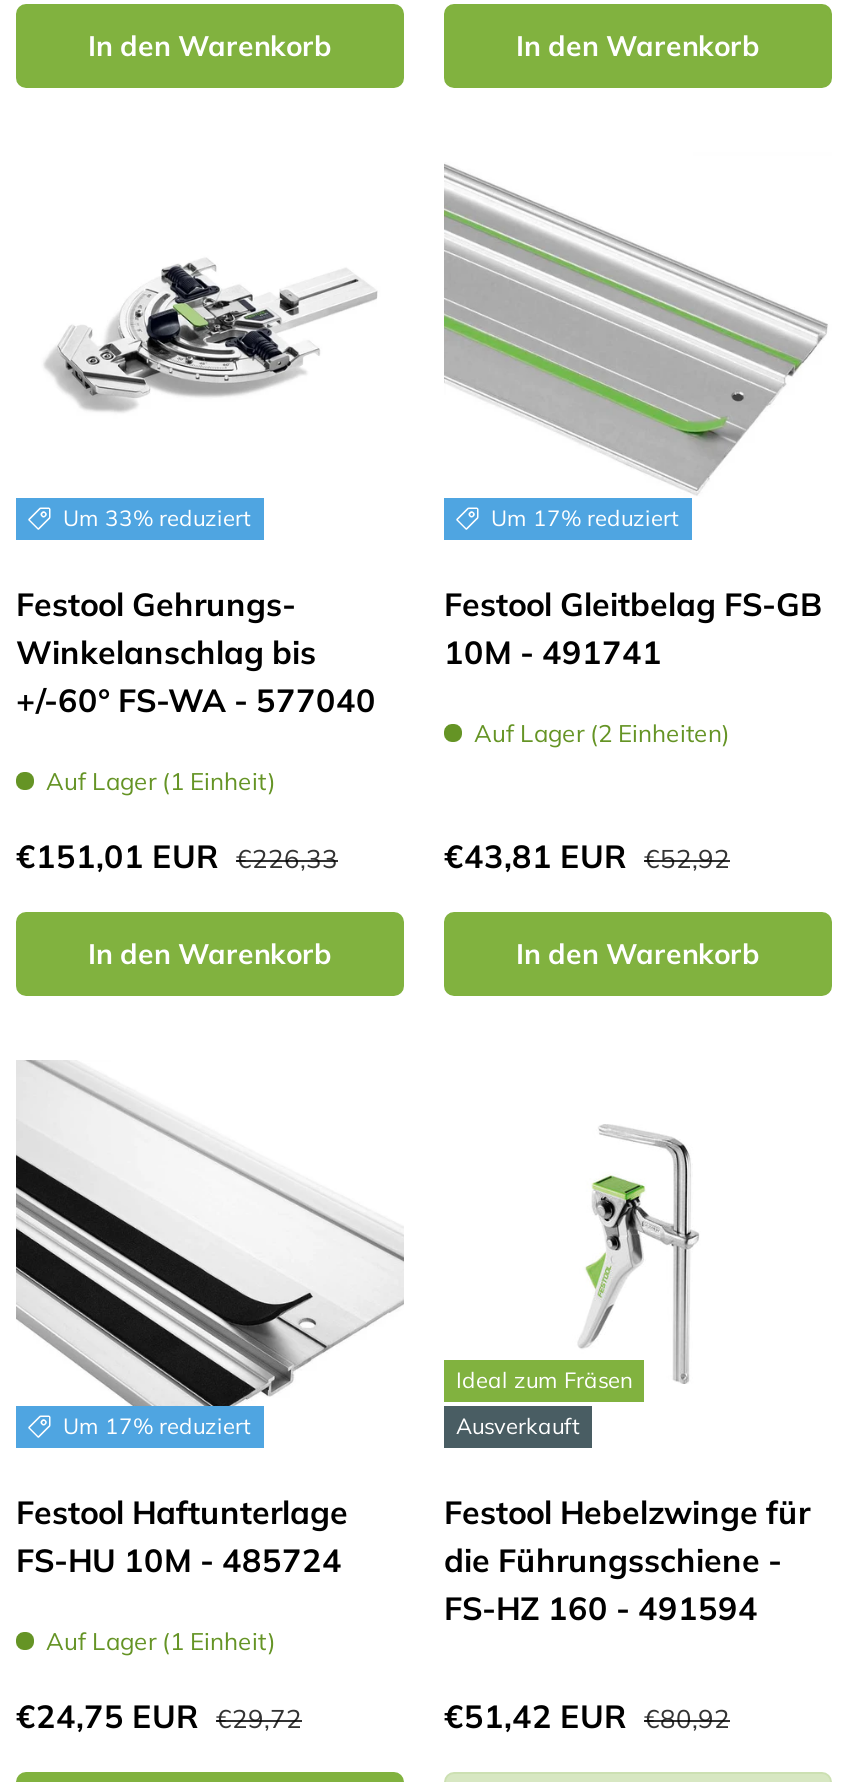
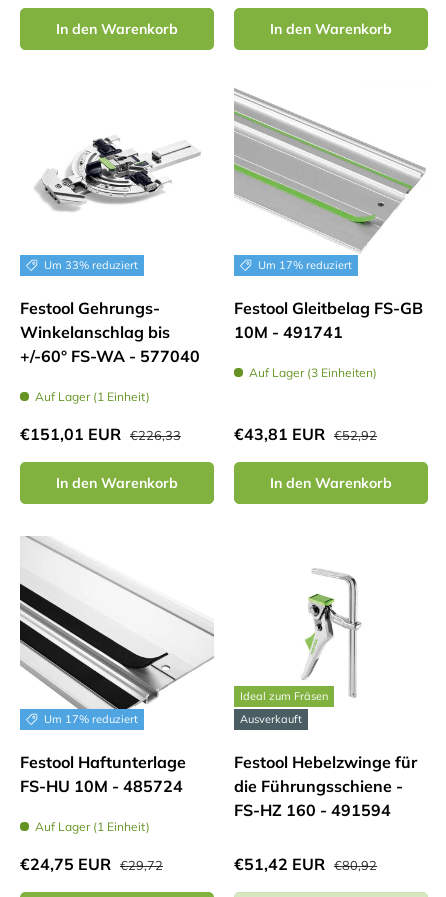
[474,718,730,748] Auf Lager (2 Einheiten) -> [249,365,377,380] Auf Lager (3 Einheiten)

